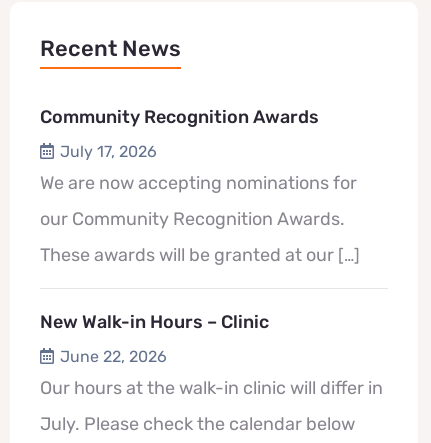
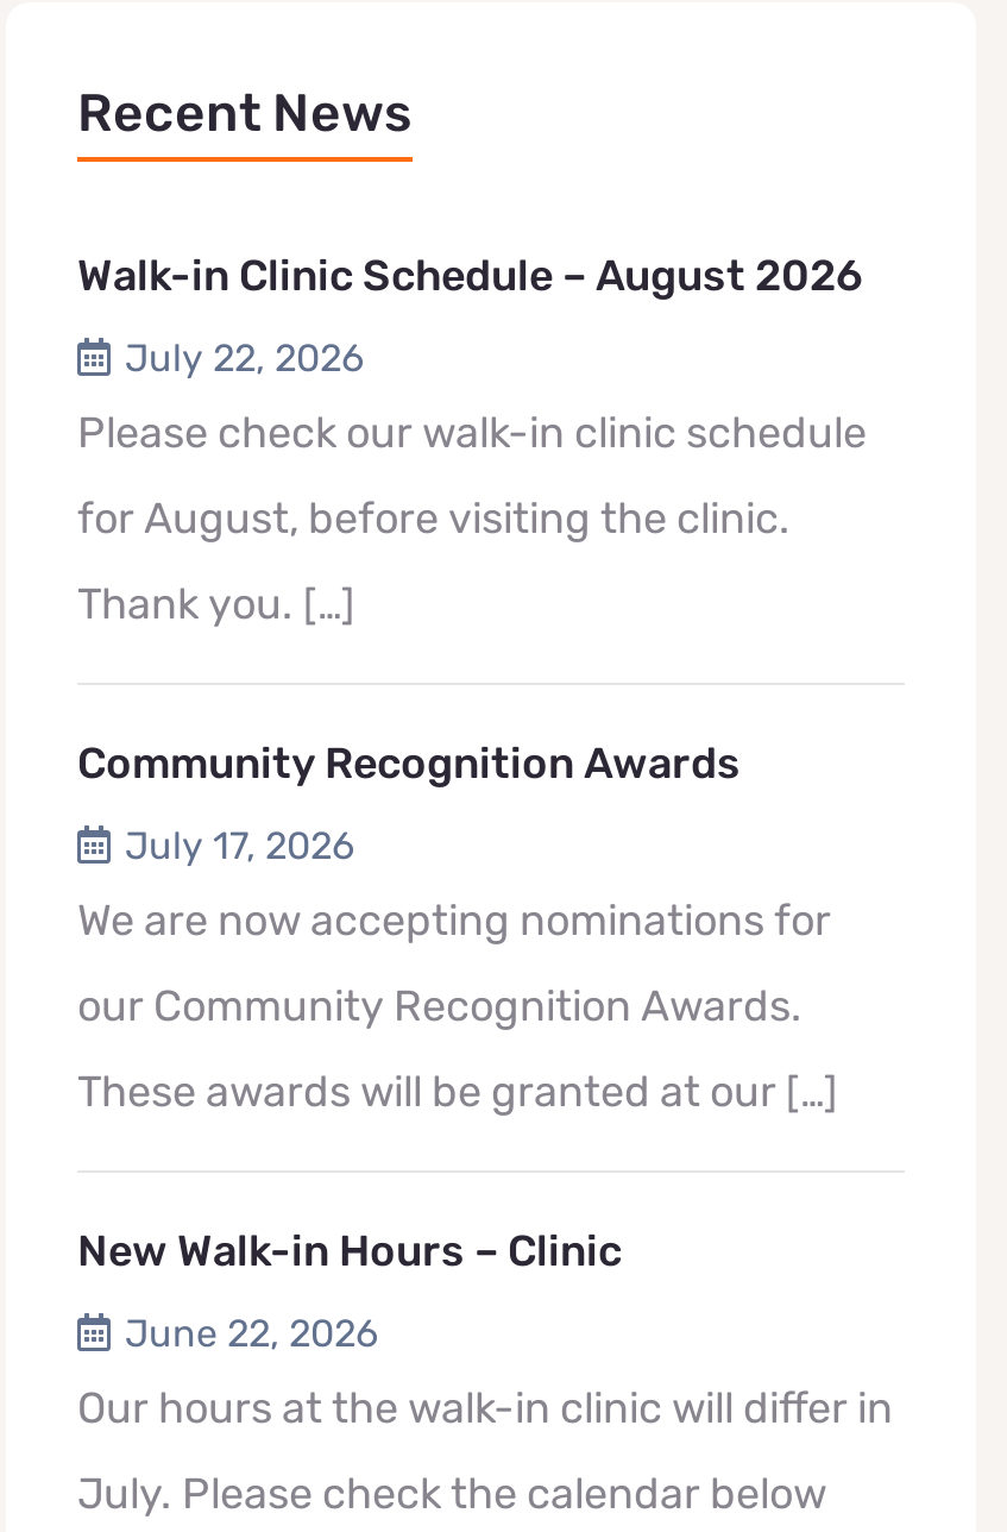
none -> [77,250,867,631] Walk-in Clinic Schedule – August 2026 | July 22, 2026 | Please check our walk-in clinic schedule | for August, before visiting the clinic. | Thank you. […]

